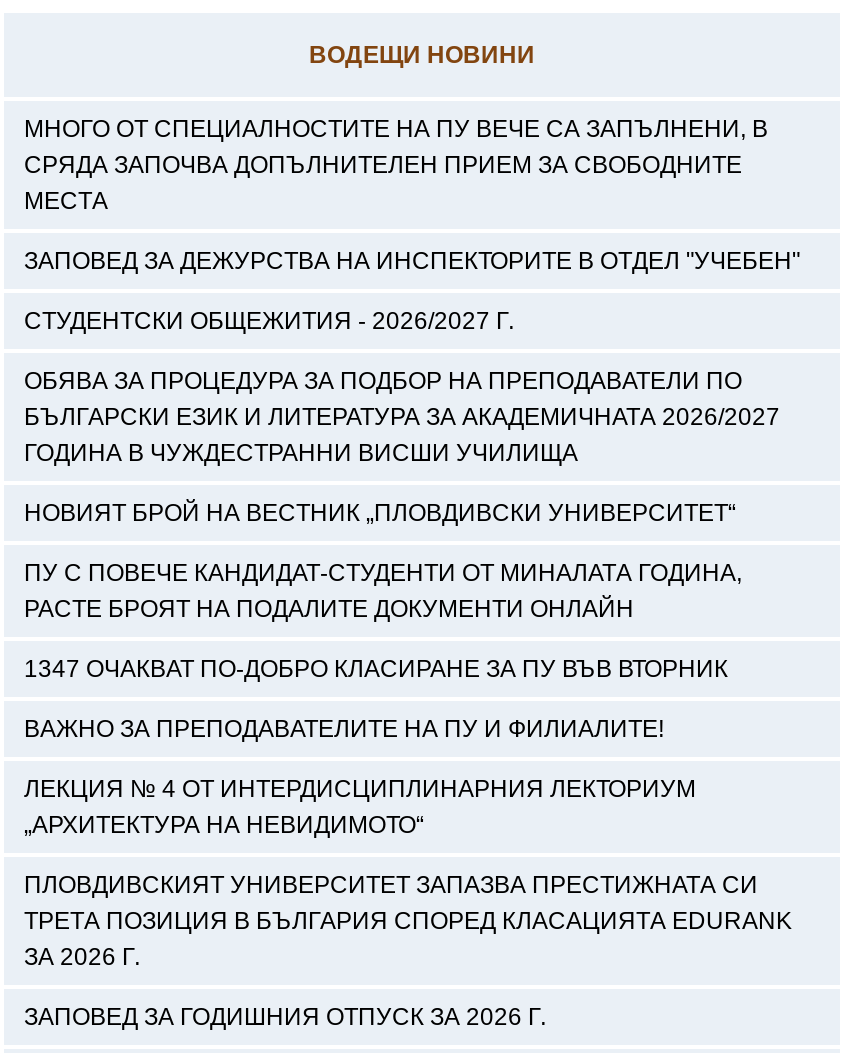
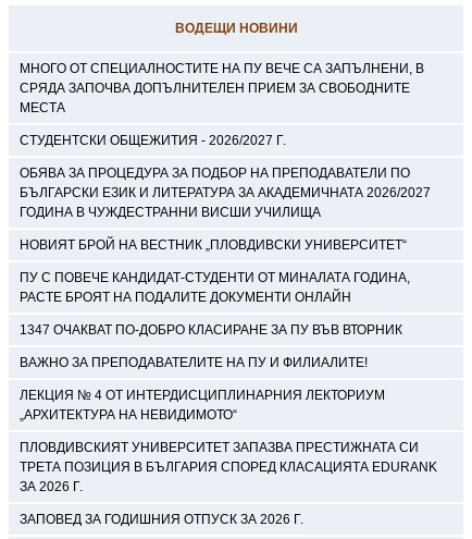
[24,248,800,276] ЗАПОВЕД ЗА ДЕЖУРСТВА НА ИНСПЕКТОРИТЕ В ОТДЕЛ "УЧЕБЕН" -> none

